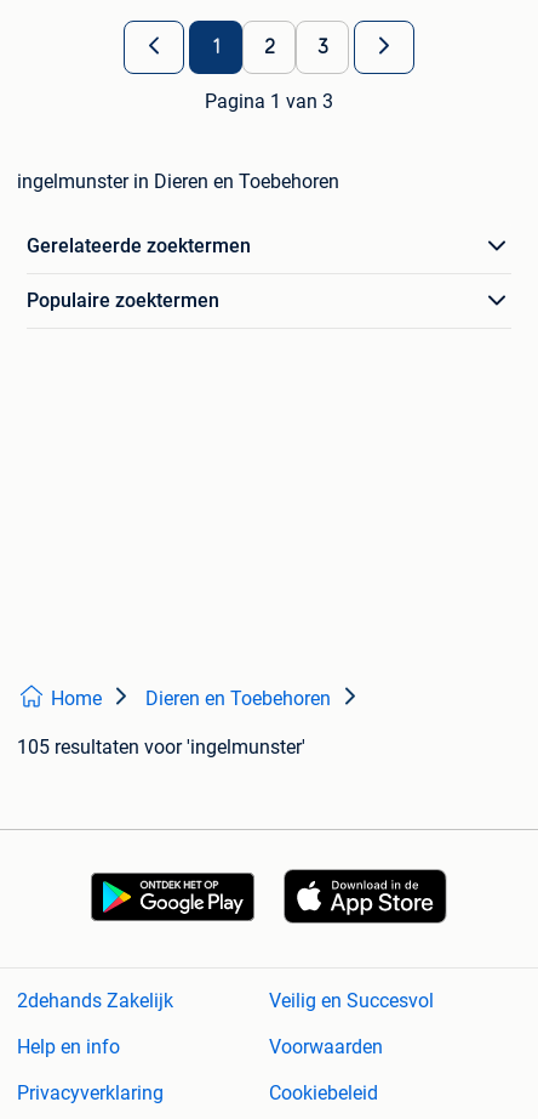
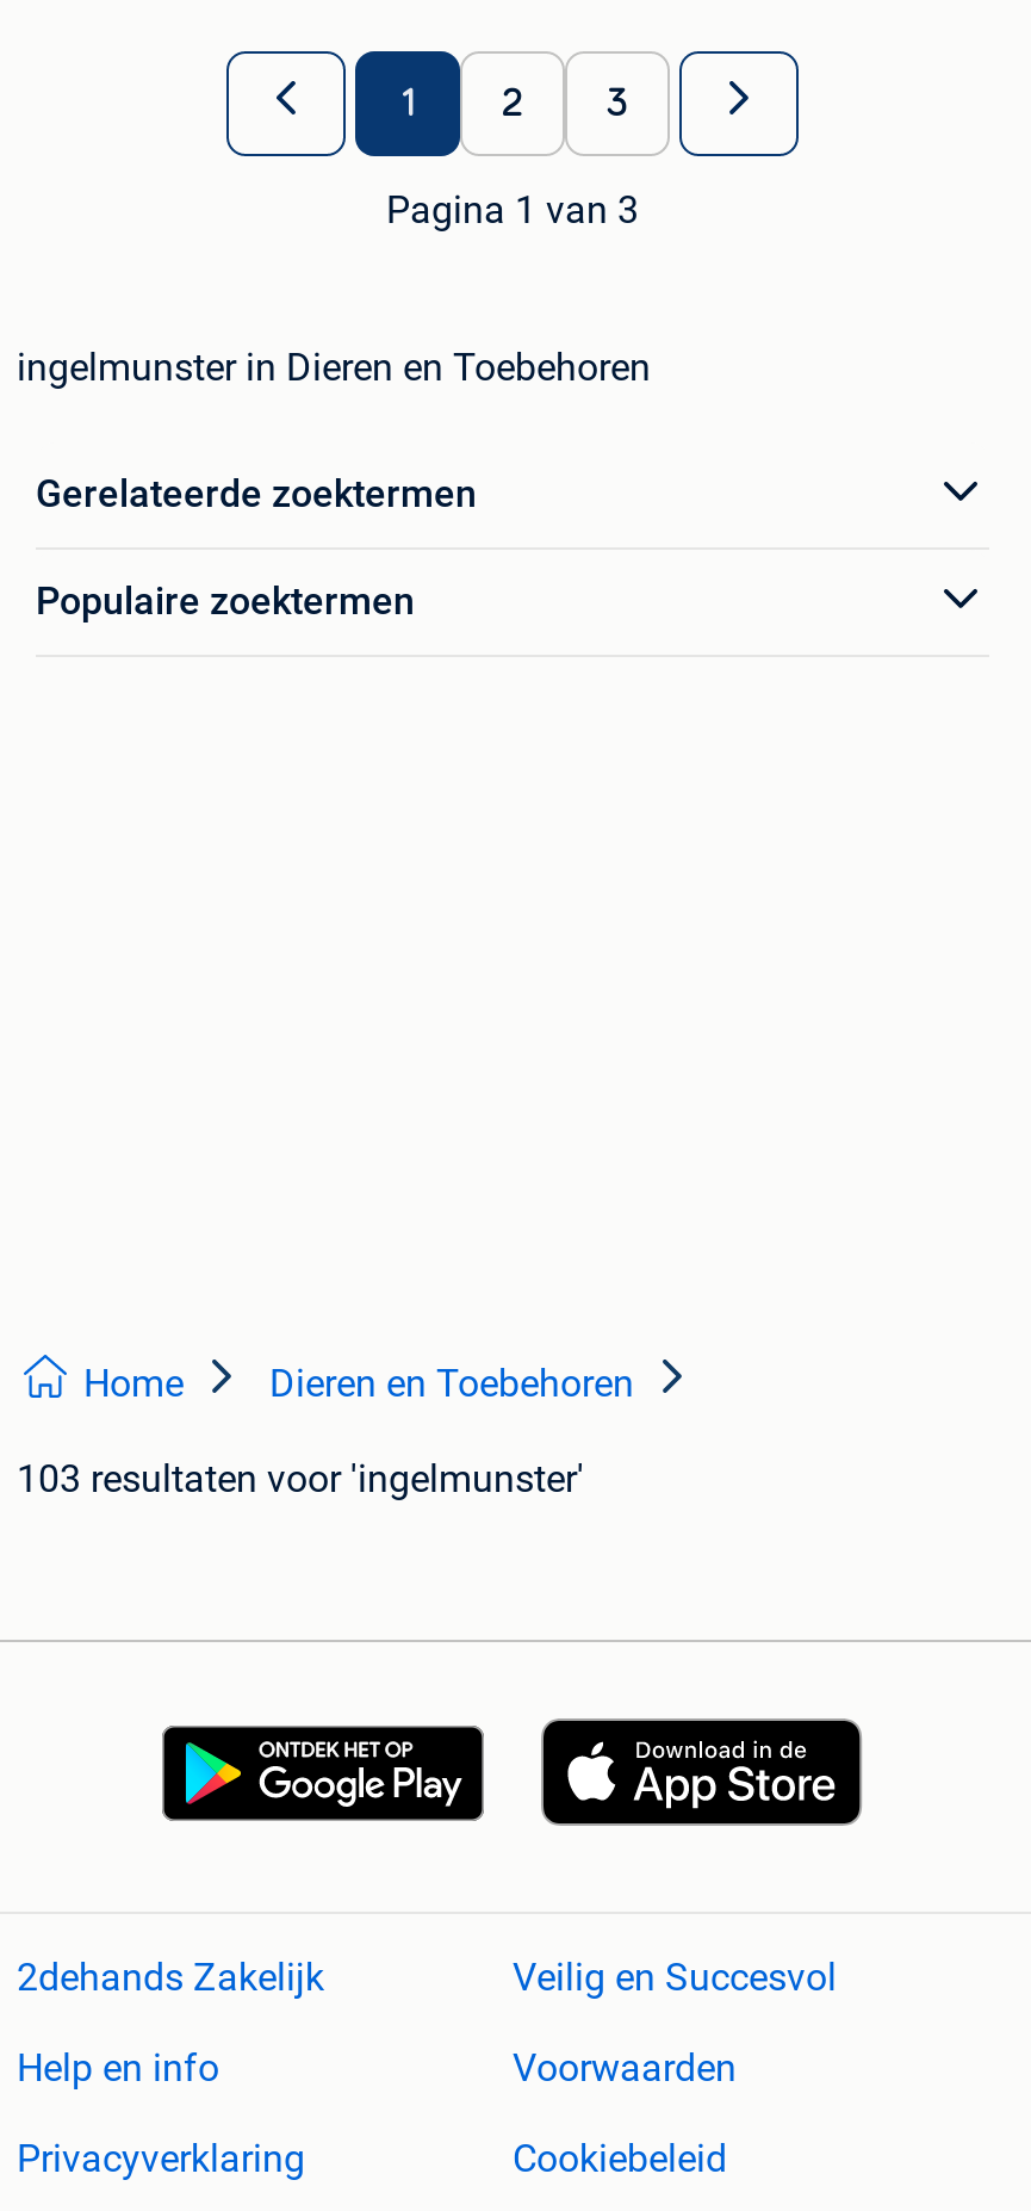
[17,735,305,759] 105 resultaten voor 'ingelmunster' -> [17,1455,584,1500] 103 resultaten voor 'ingelmunster'

